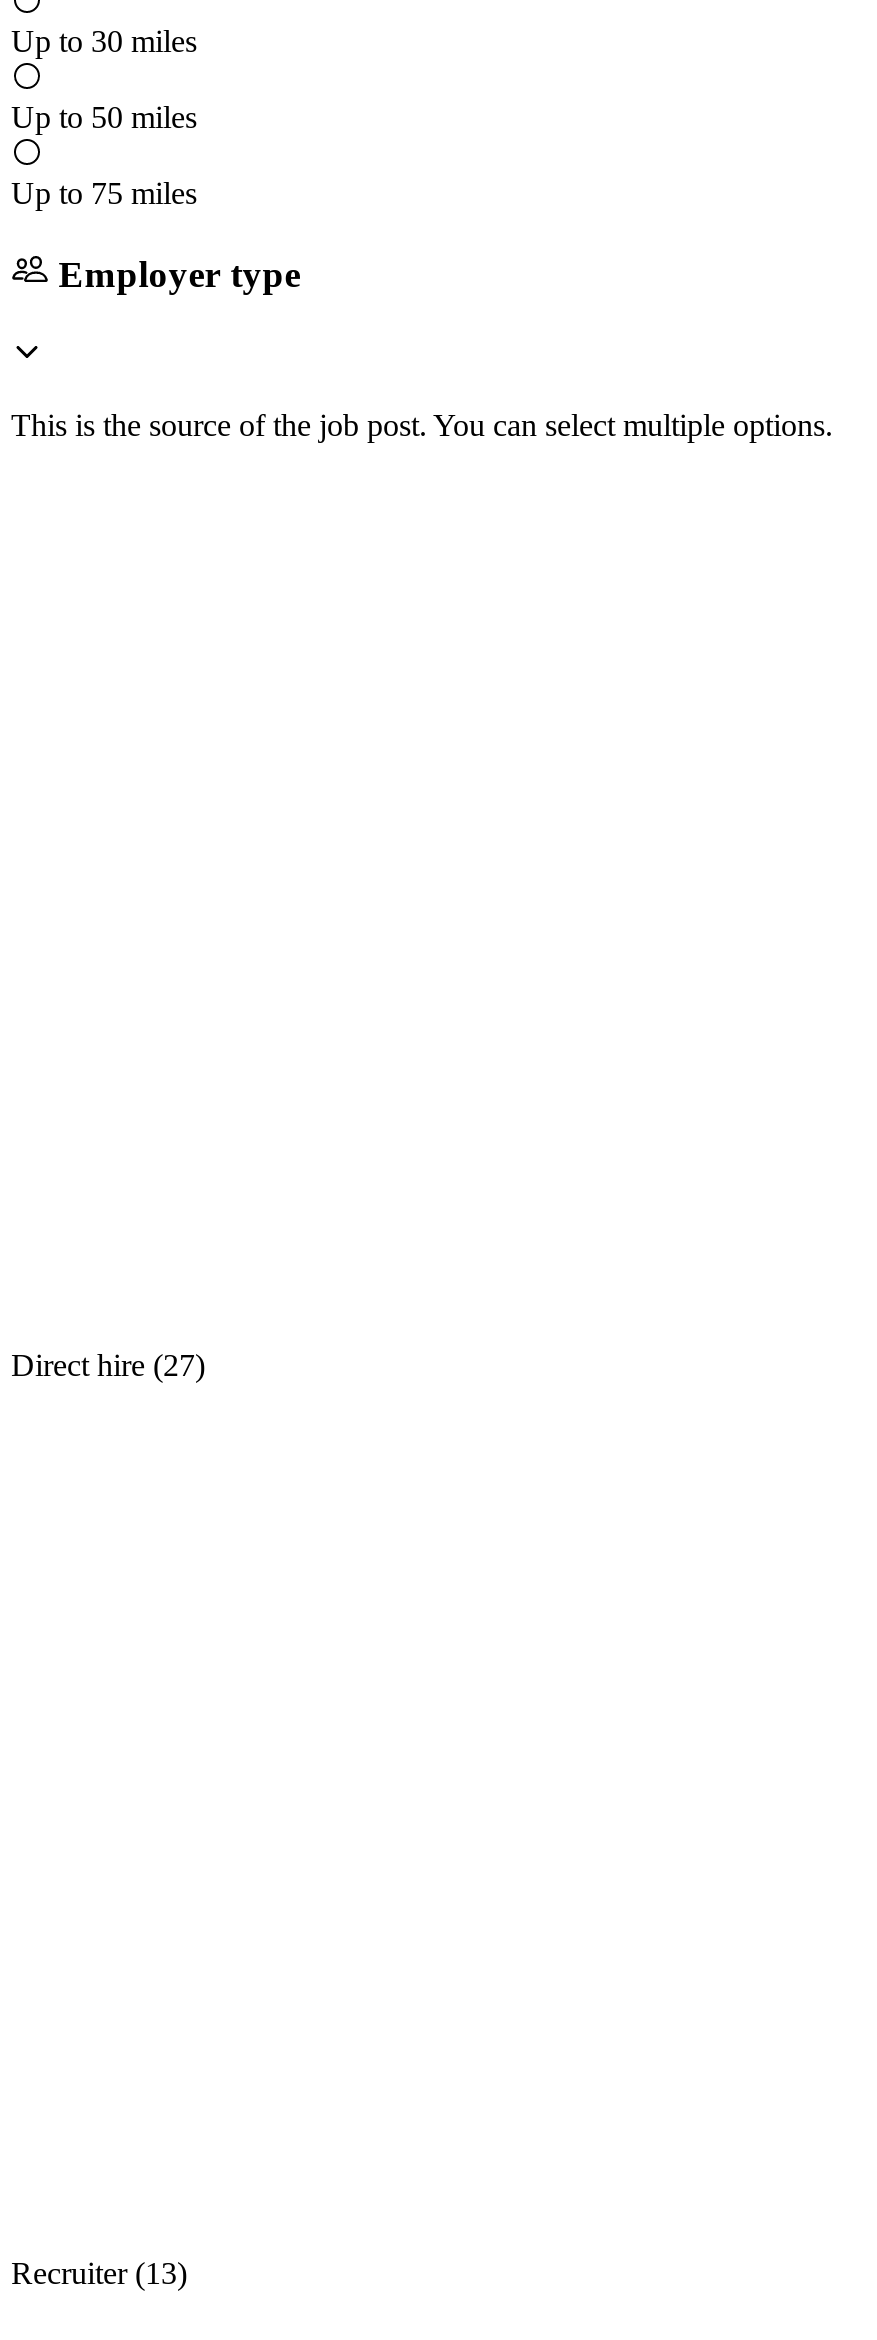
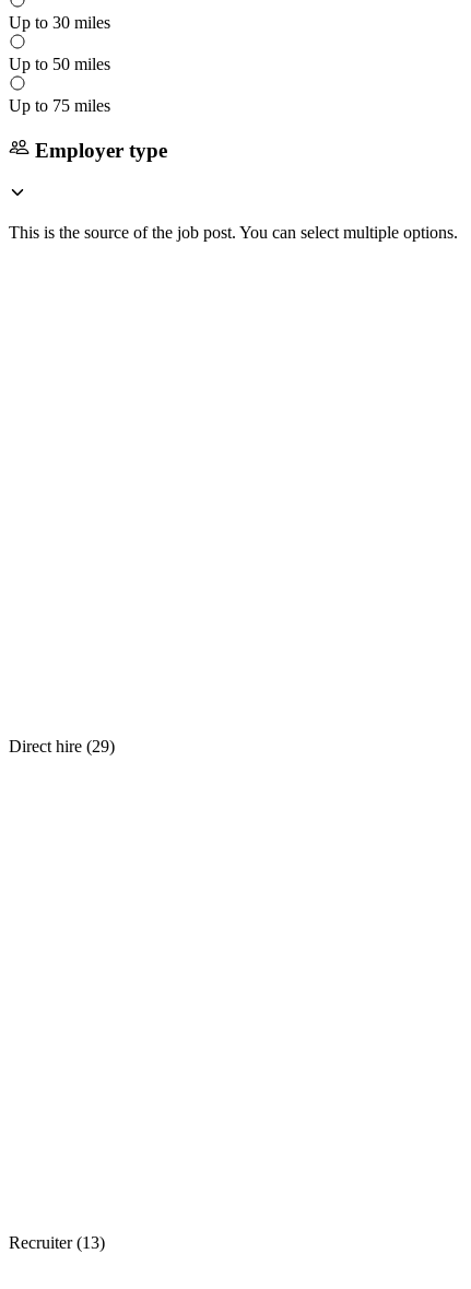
[11,1347,205,1381] Direct hire (27) -> [9,736,115,755] Direct hire (29)

